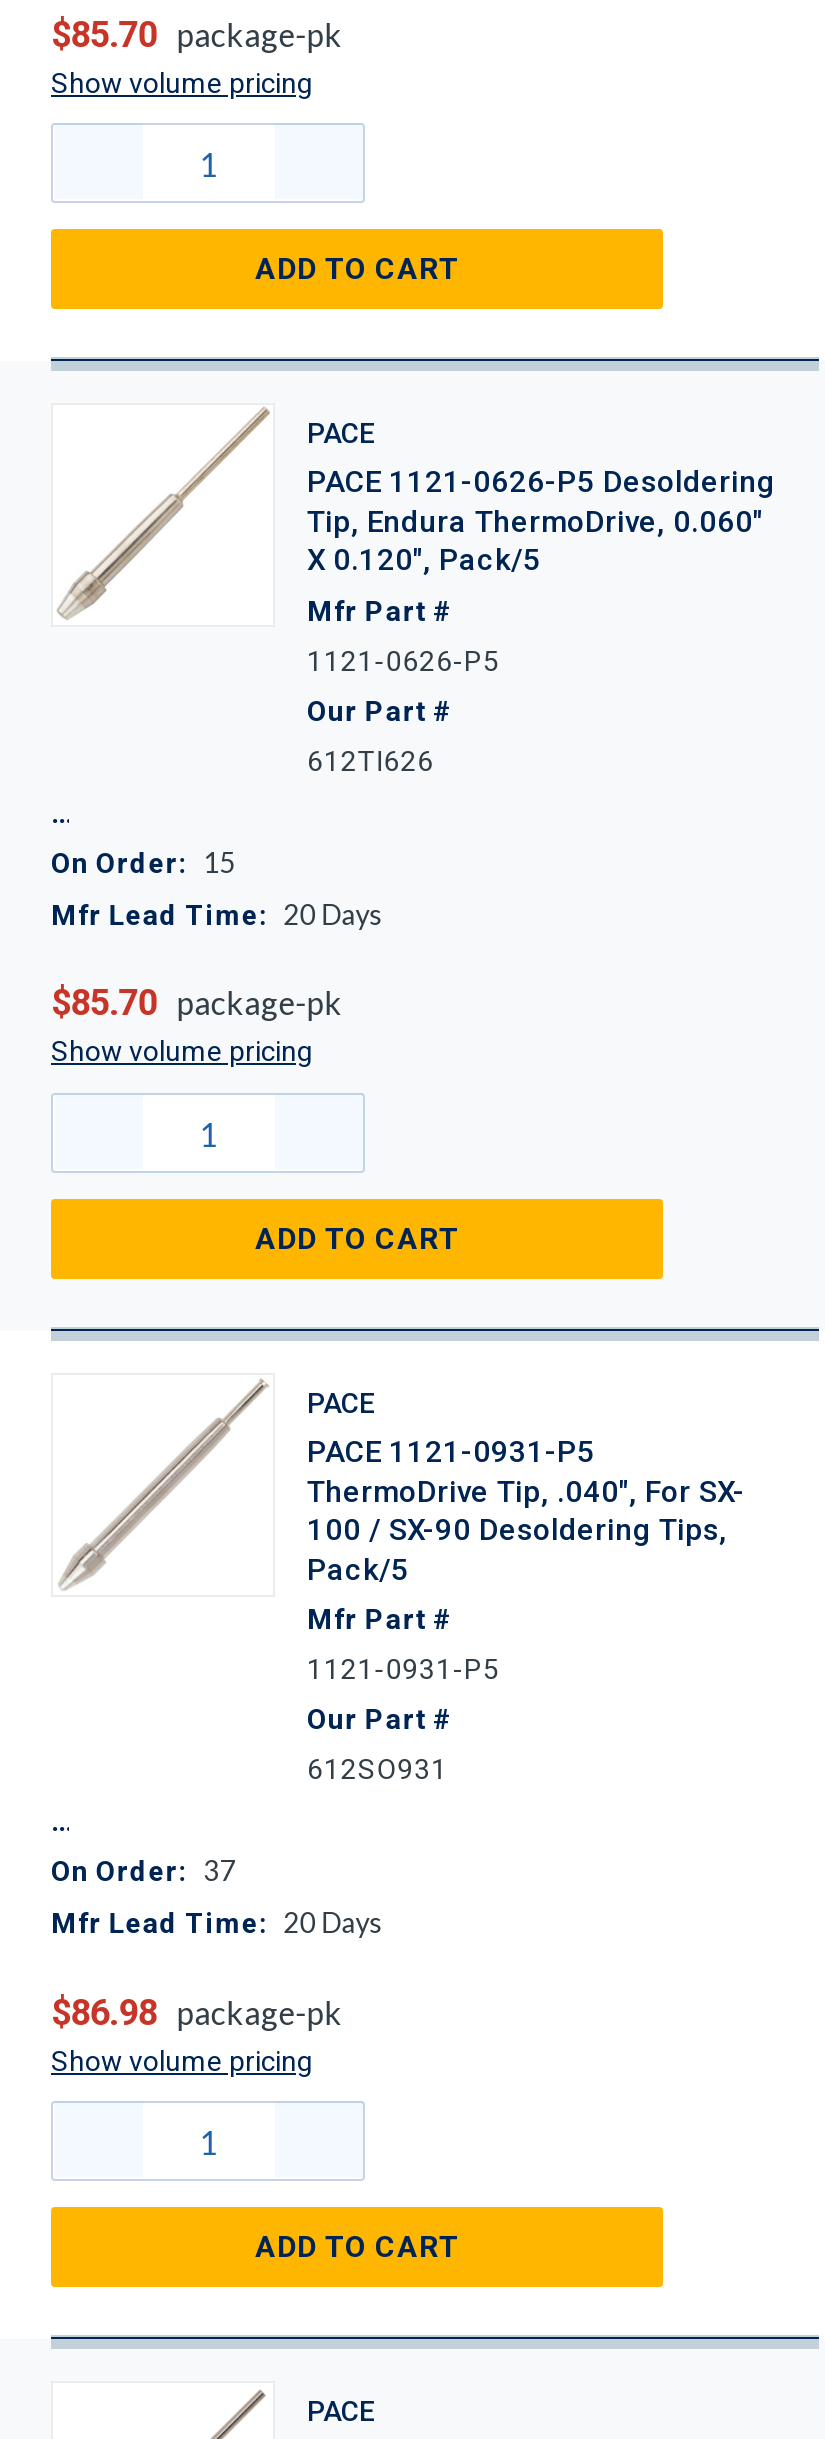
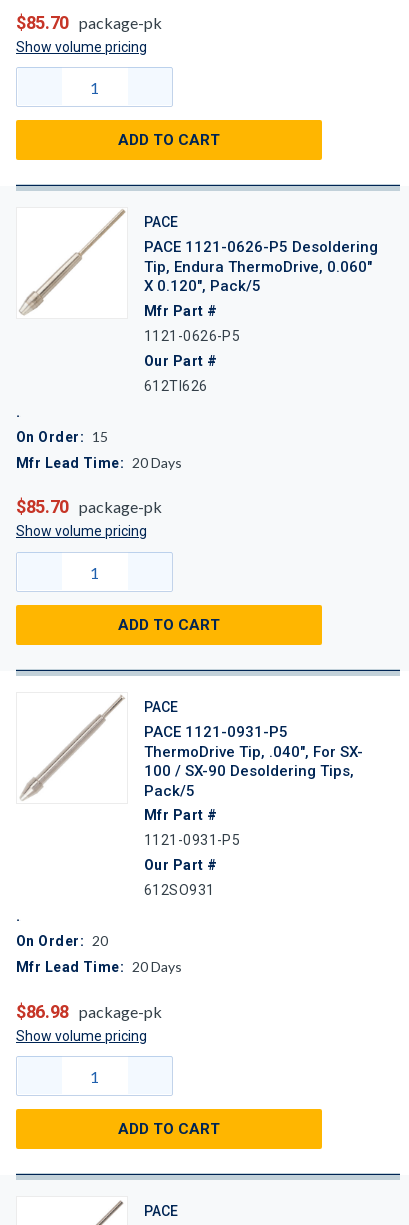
[51,1853,235,1887] On Order: 37 -> [16,932,108,949] On Order: 20

